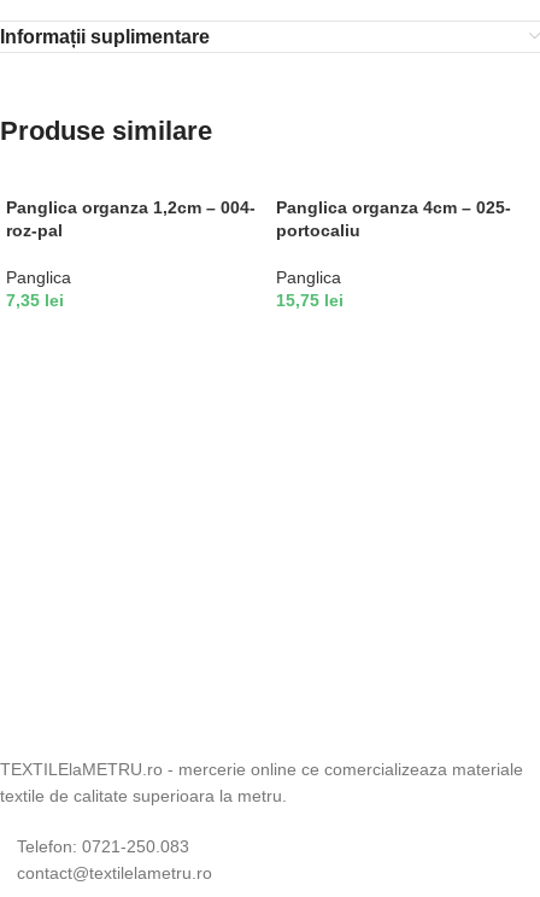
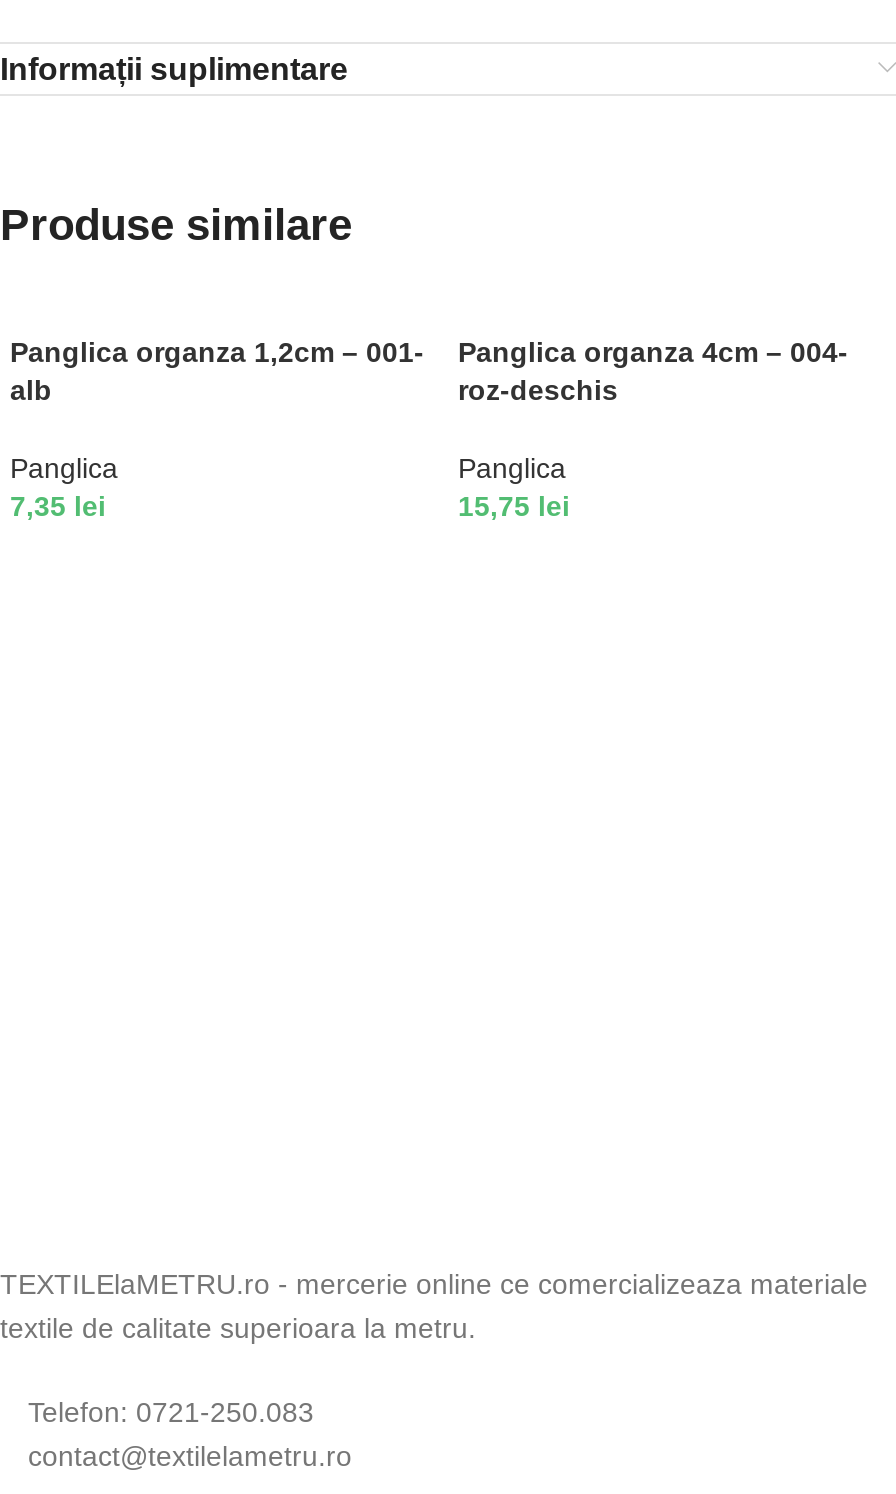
[6,198,256,240] Panglica organza 1,2cm – 004- | roz-pal -> [10,336,424,406] Panglica organza 1,2cm – 001- | alb
[276,198,511,240] Panglica organza 4cm – 025- | portocaliu -> [458,336,848,406] Panglica organza 4cm – 004- | roz-deschis

